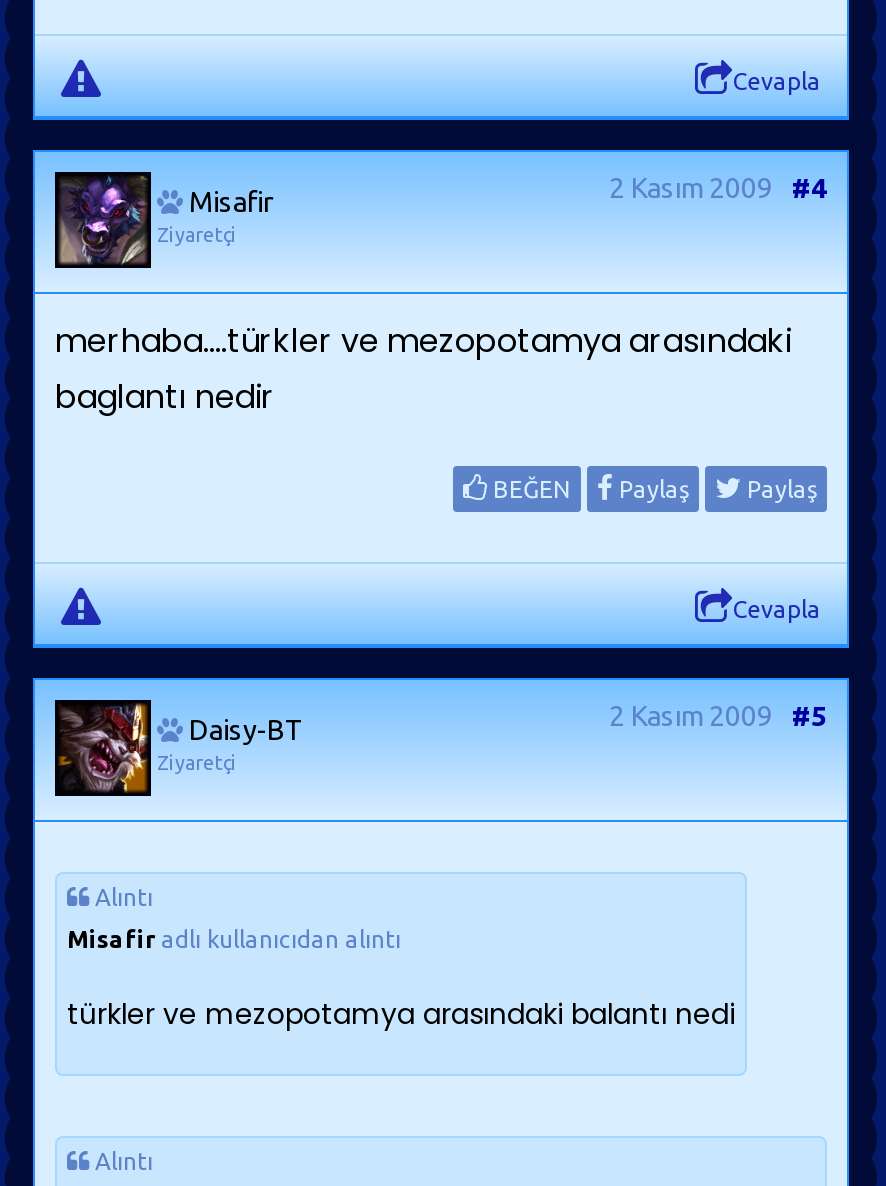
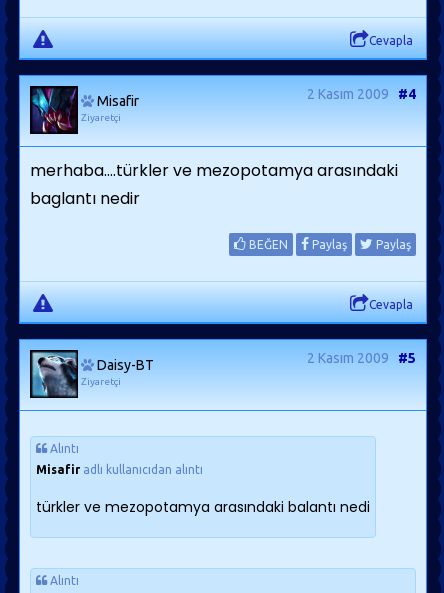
[57,178,147,266] [image] -> [31,88,76,133] [image]
[57,702,149,794] [image] -> [31,352,77,398] [image]

